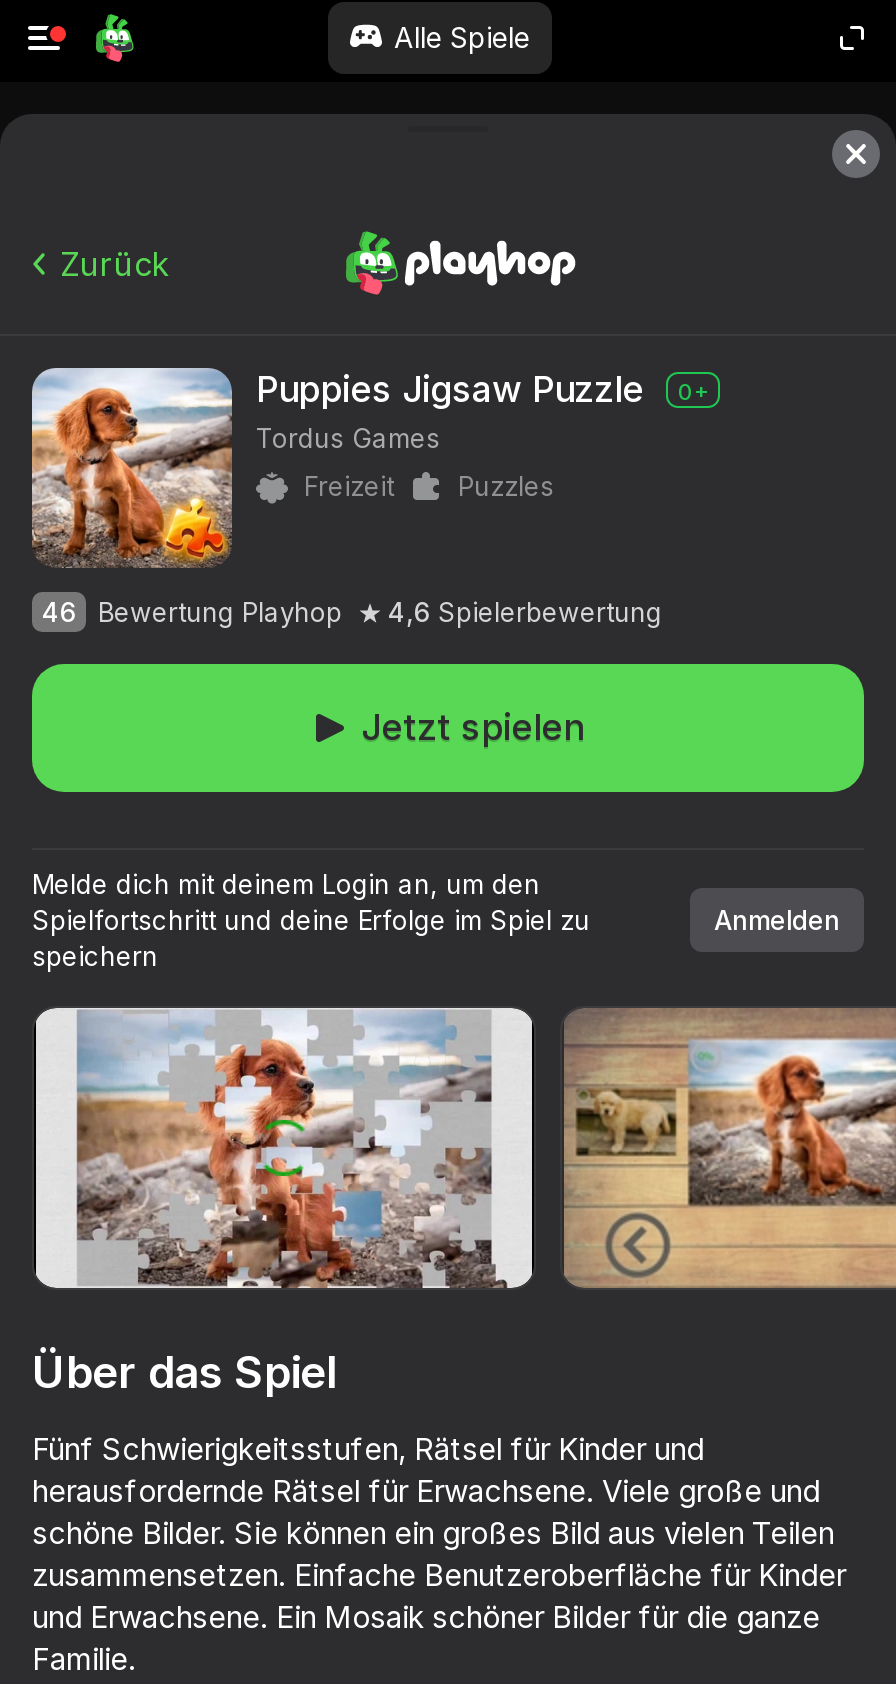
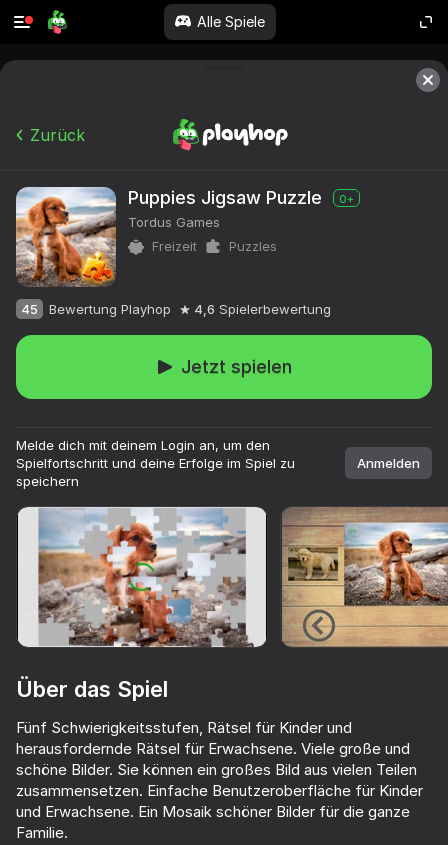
[42,596,662,628] 46 Bewertung Playhop 4,6 Spielerbewertung -> [21,301,331,317] 45 Bewertung Playhop 4,6 Spielerbewertung

